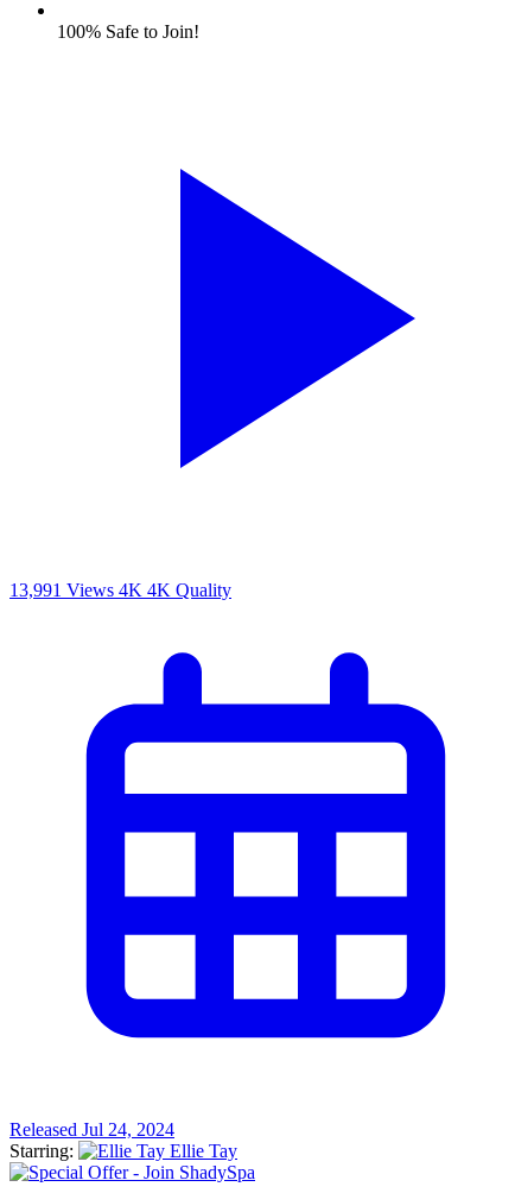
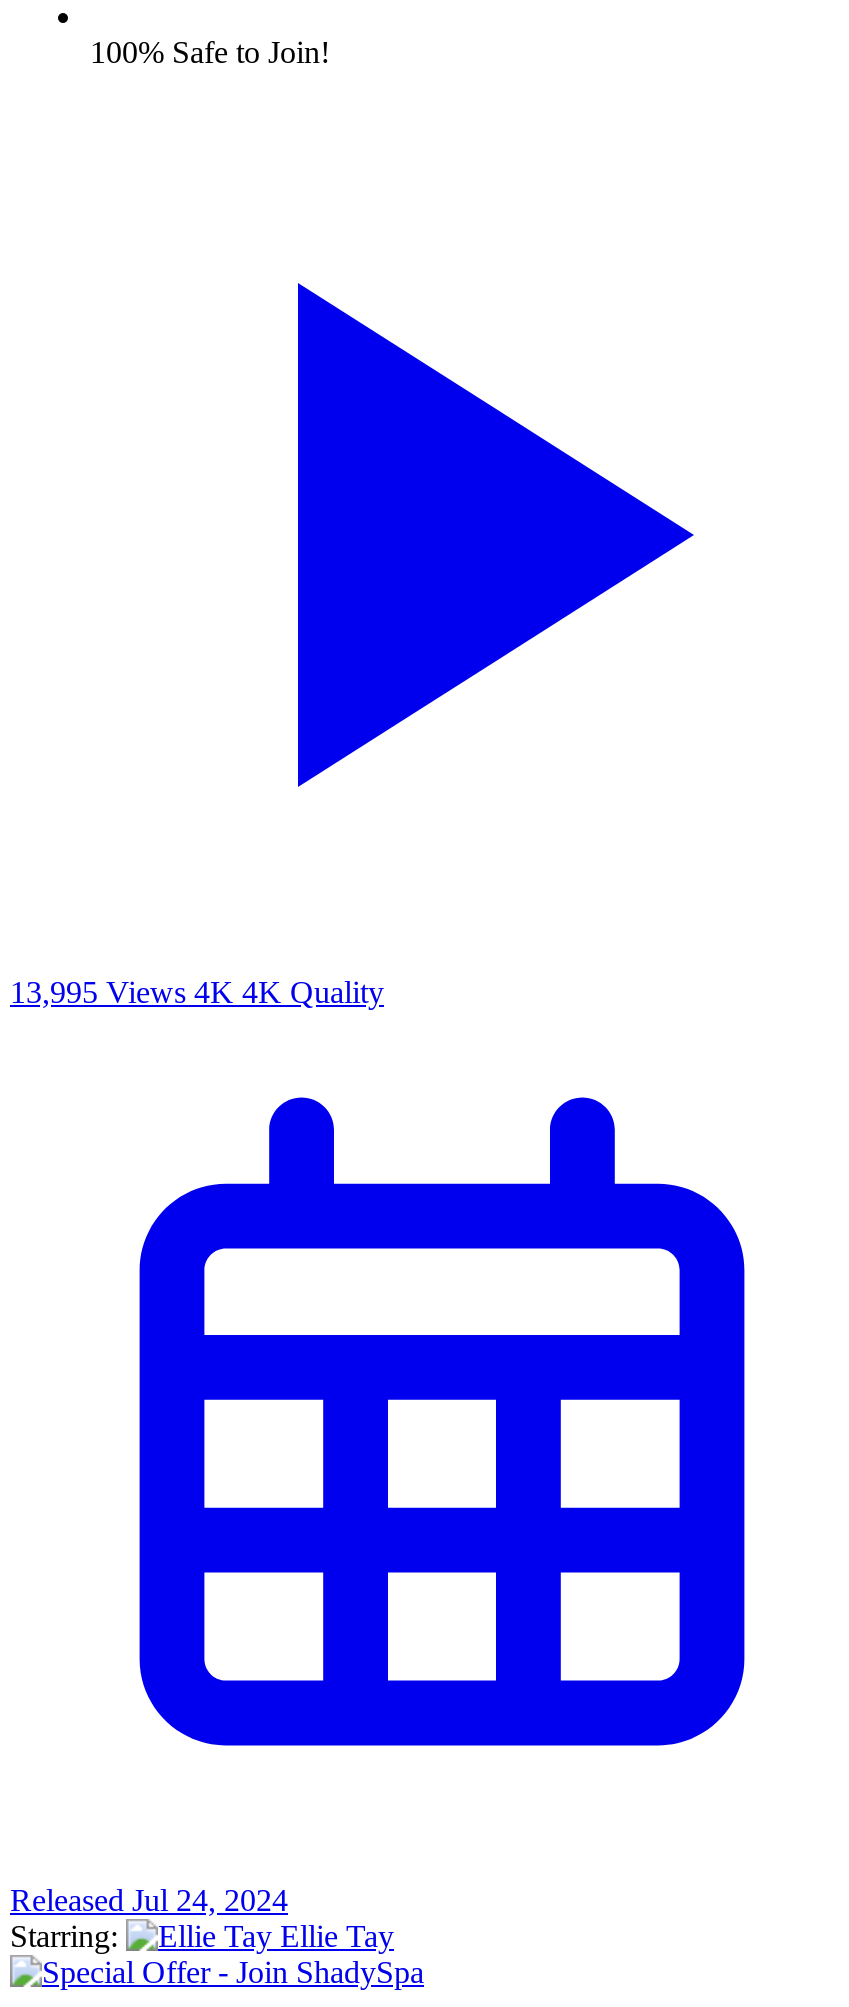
[9,580,231,600] 13,991 Views 4K 4K Quality -> [10,975,384,1009] 13,995 Views 4K 4K Quality

